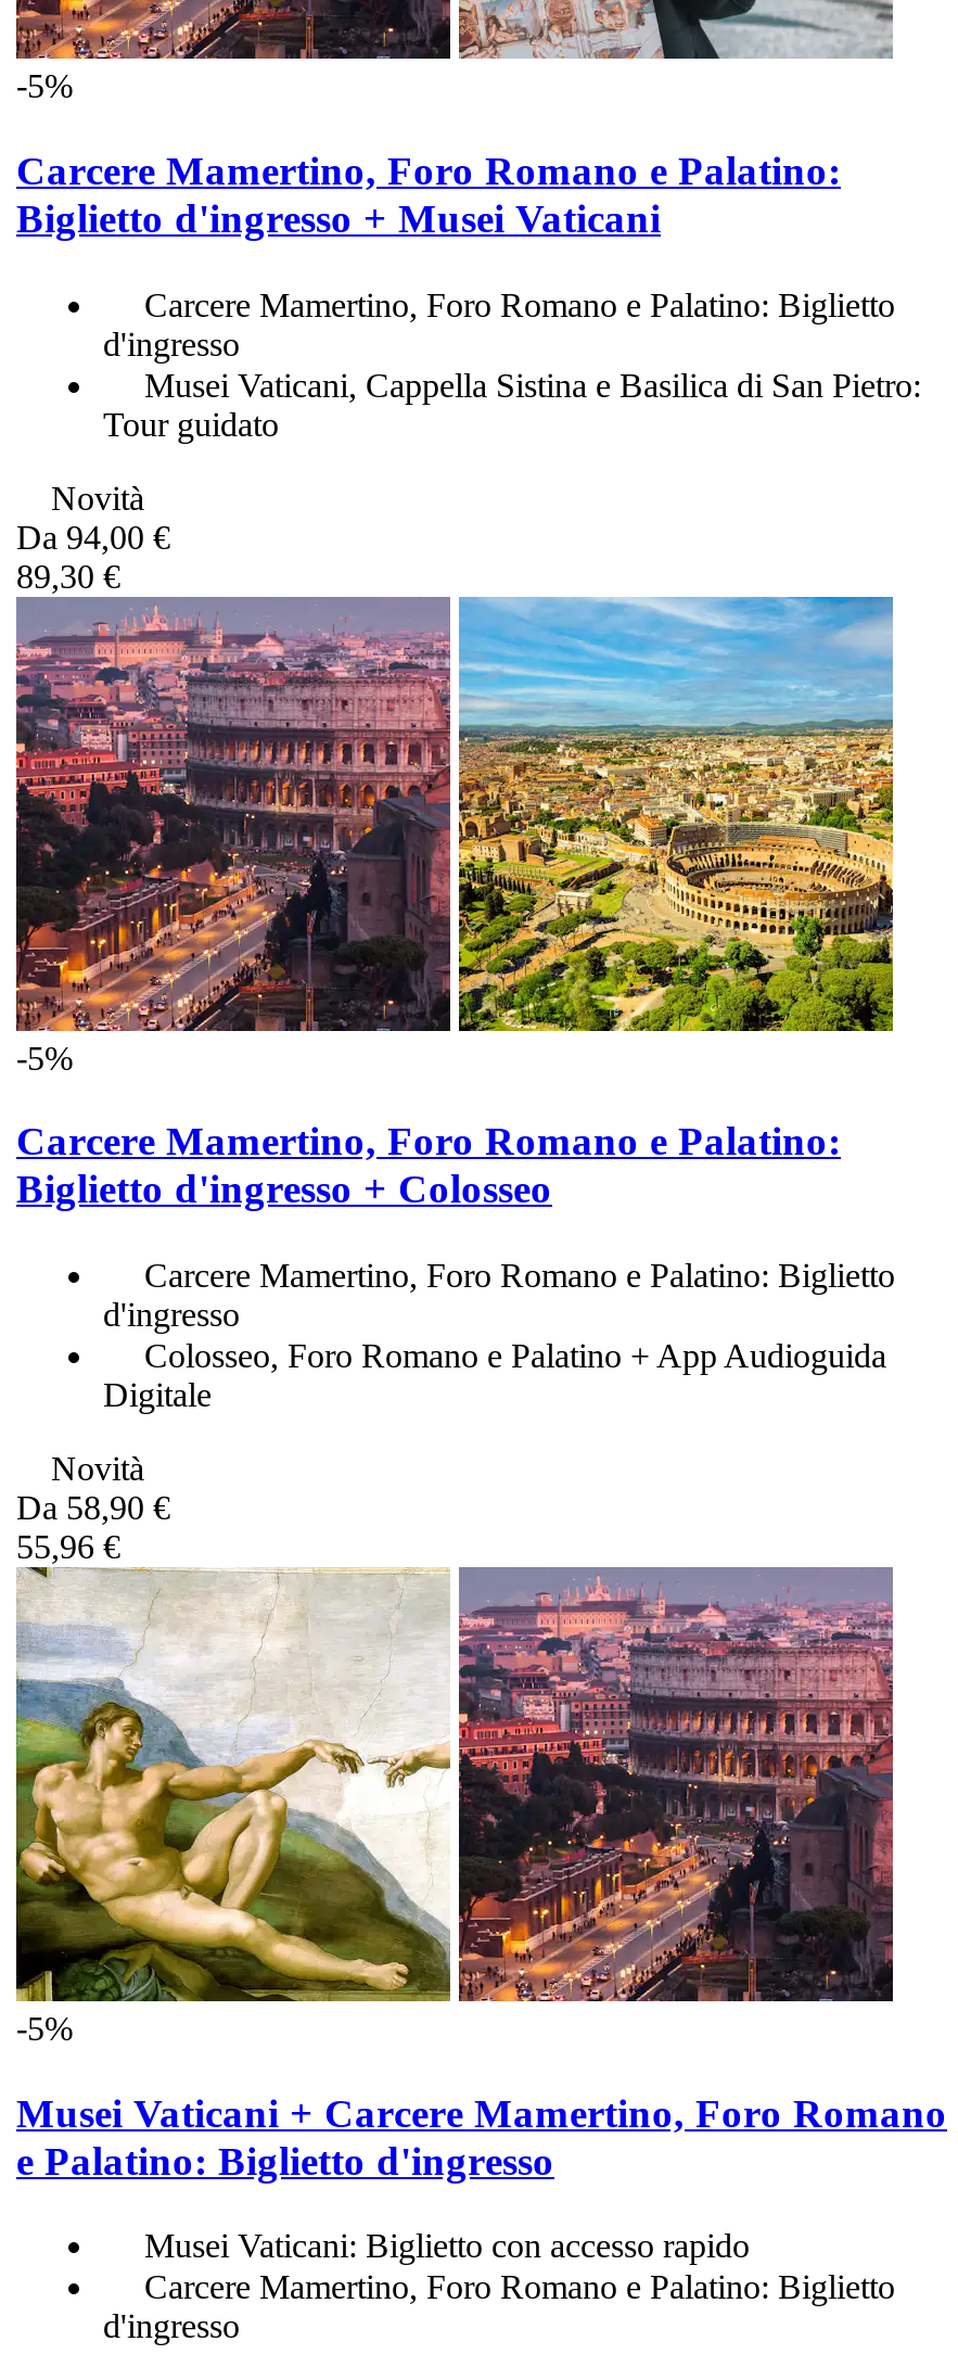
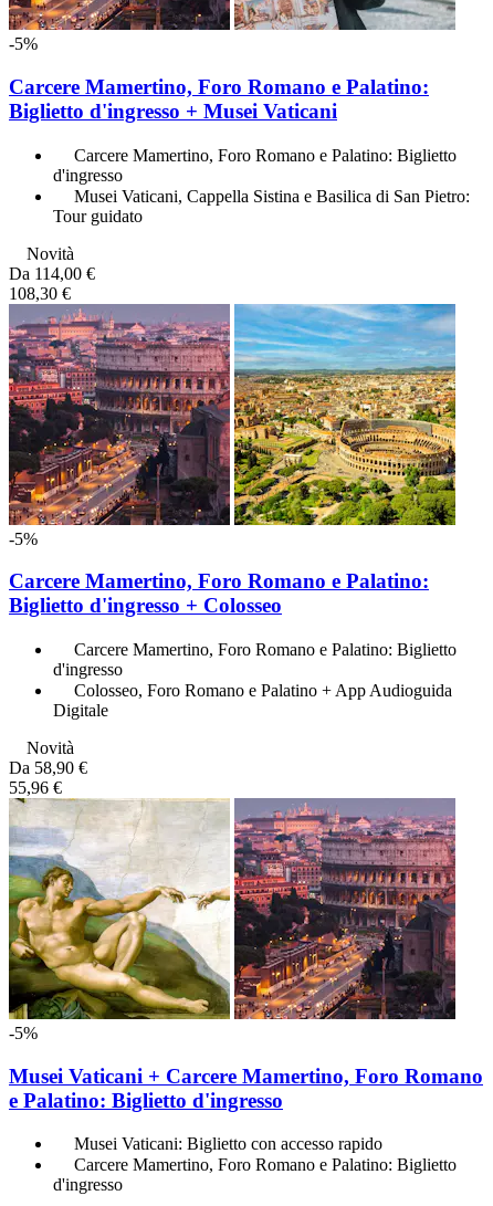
[16,518,170,555] Da 94,00 € -> [9,264,95,283] Da 114,00 €
[16,557,120,594] 89,30 € -> [9,284,71,302] 108,30 €

